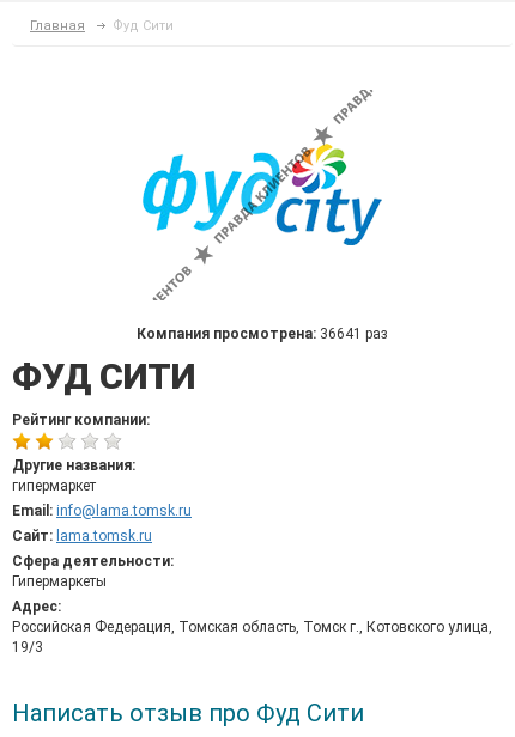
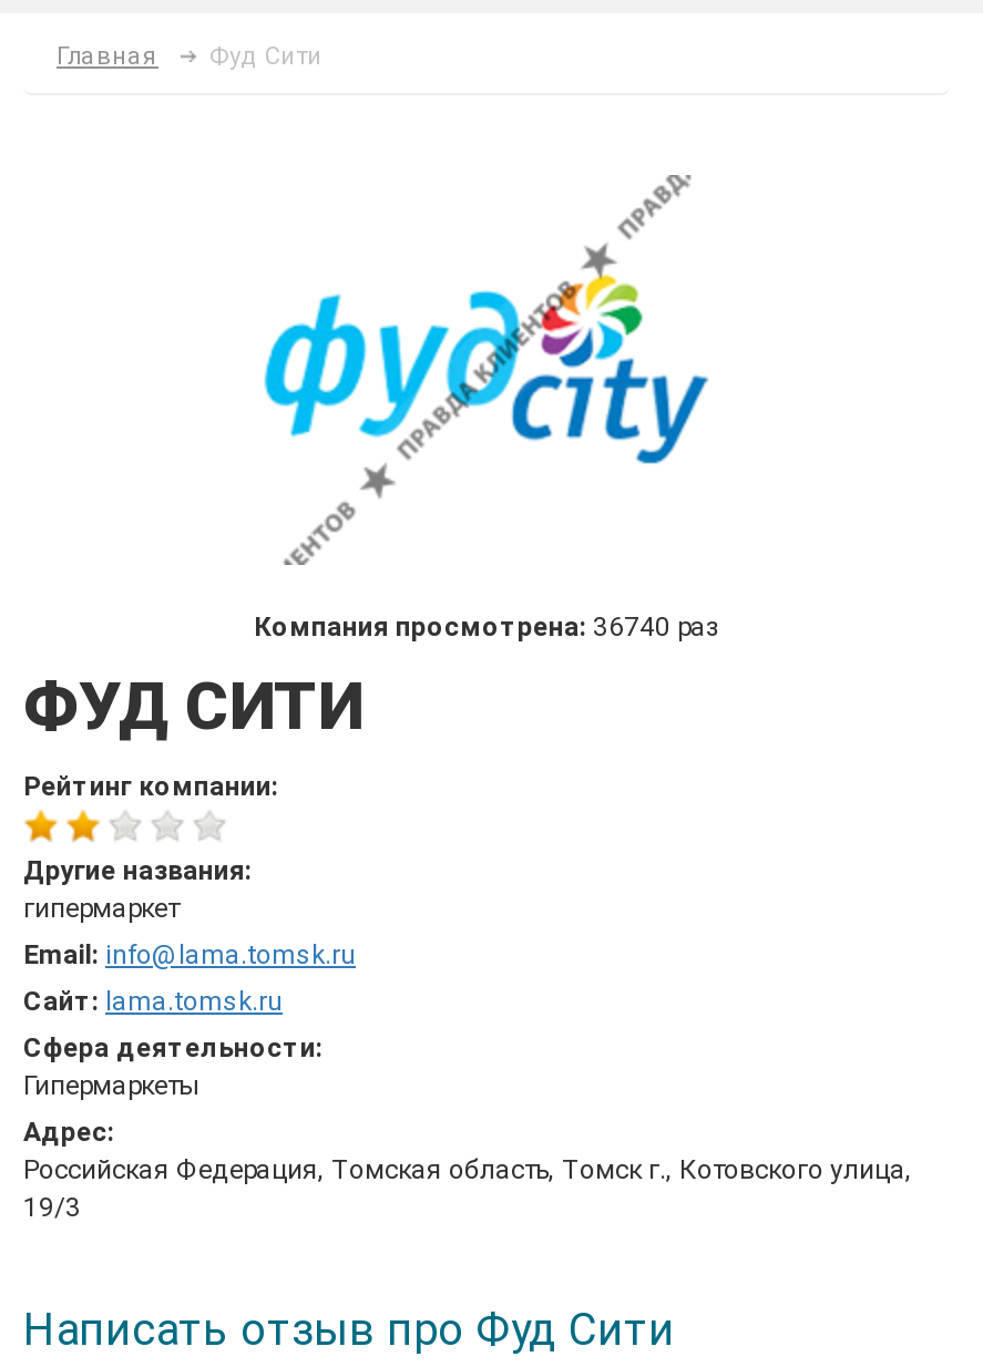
[137,325,388,342] Компания просмотрена: 36641 раз -> [254,611,719,643] Компания просмотрена: 36740 раз

